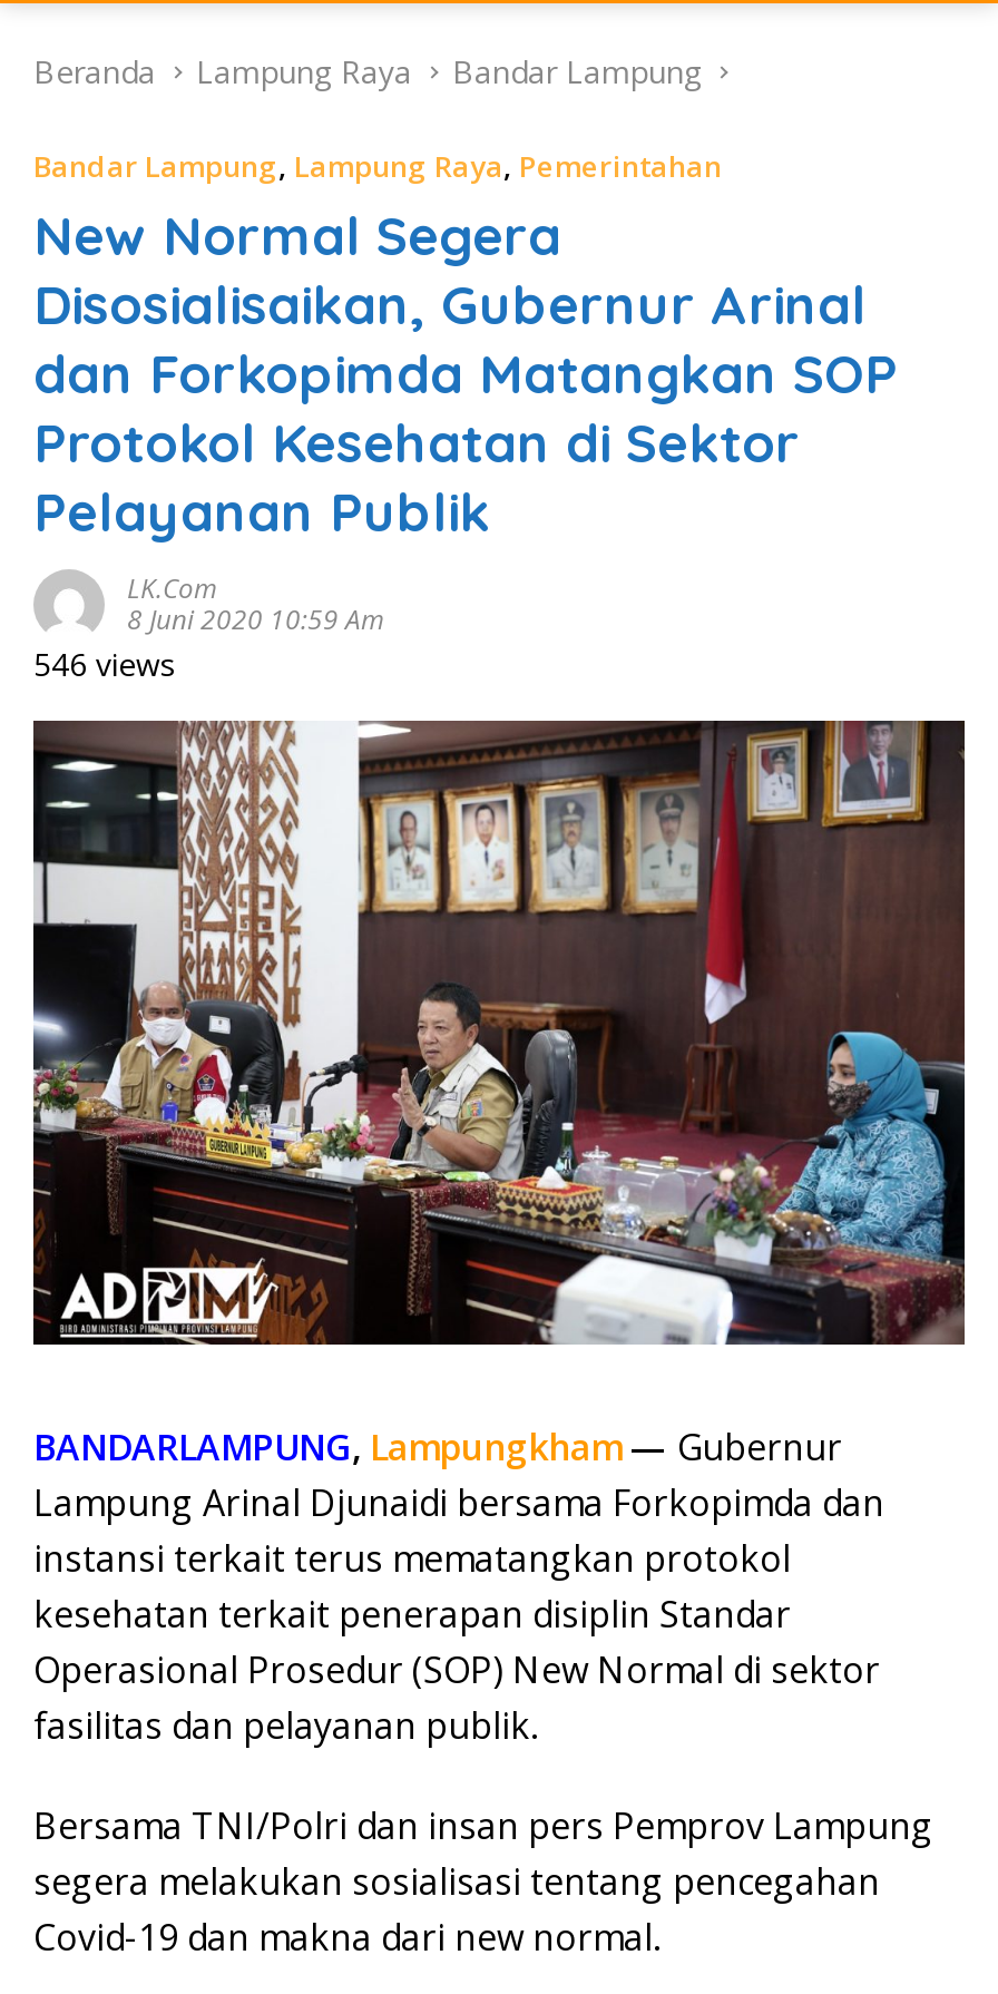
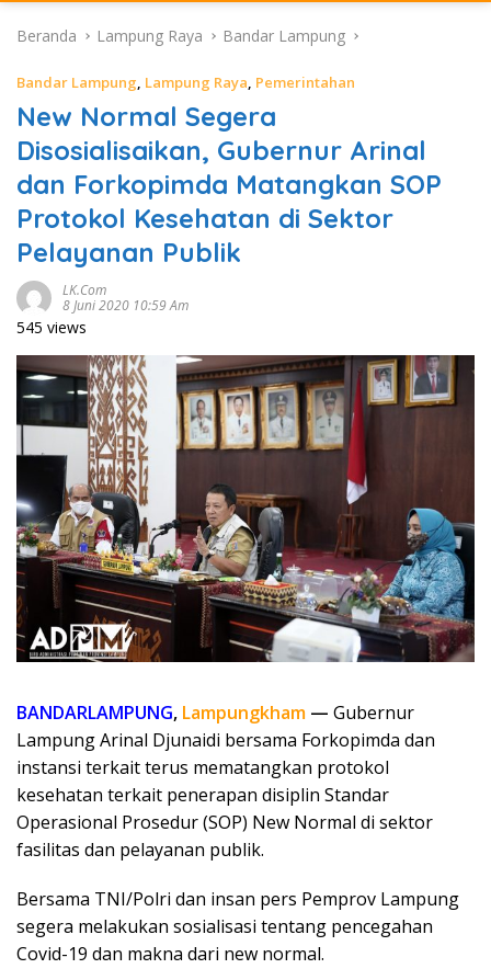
[33,643,176,685] 546 views -> [16,317,87,338] 545 views

